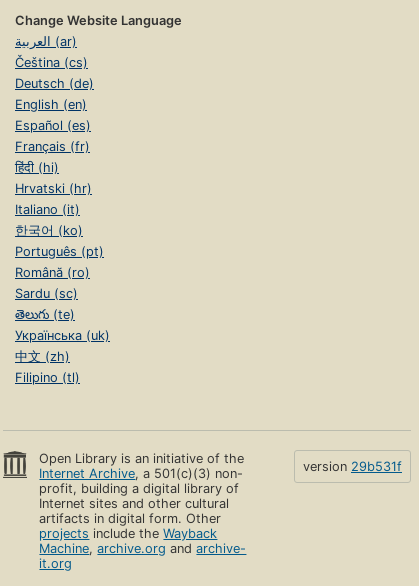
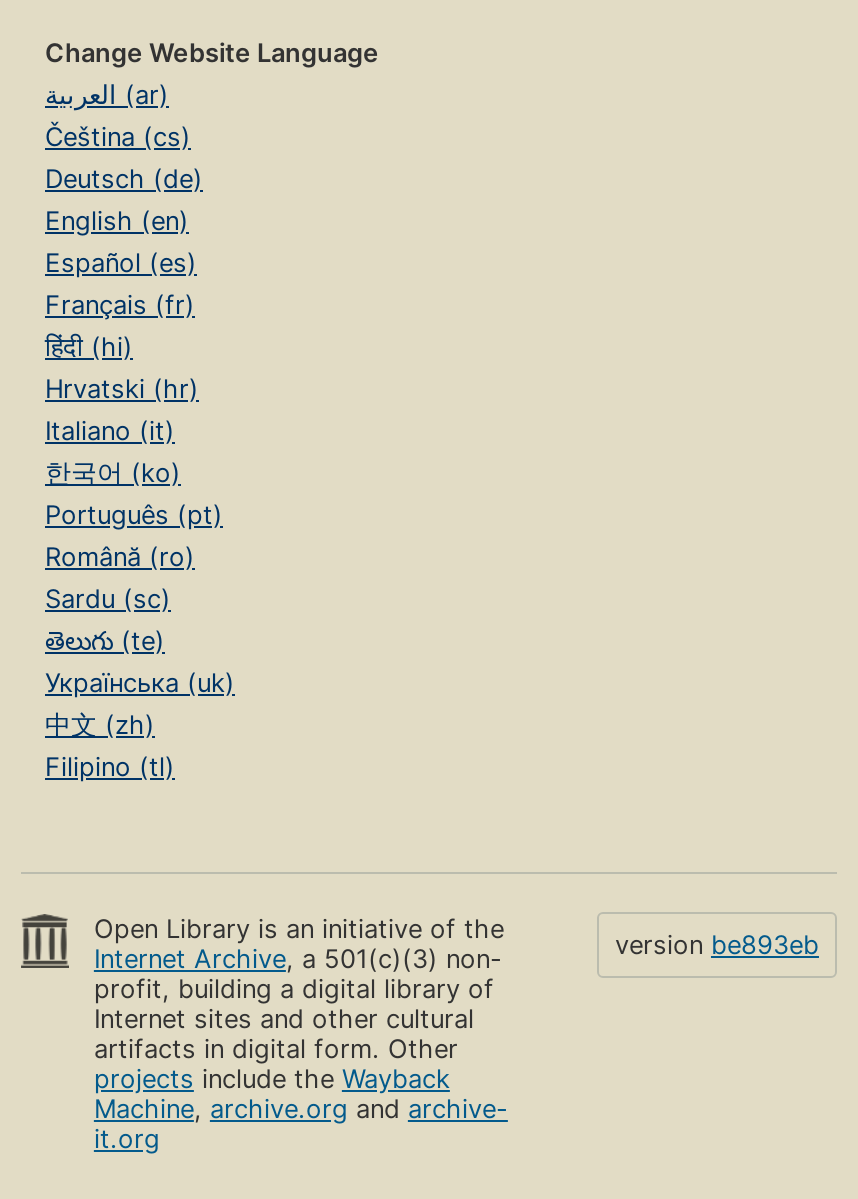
[303,459,402,474] version 29b531f -> [615,929,819,959] version be893eb

